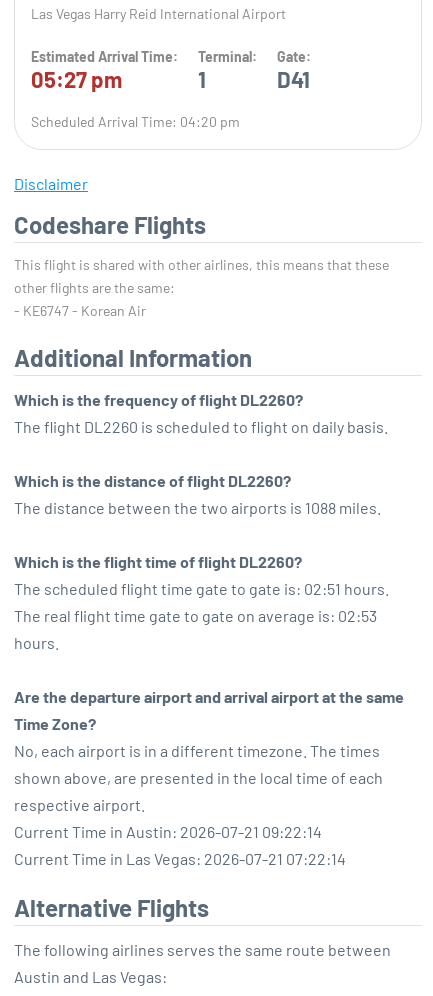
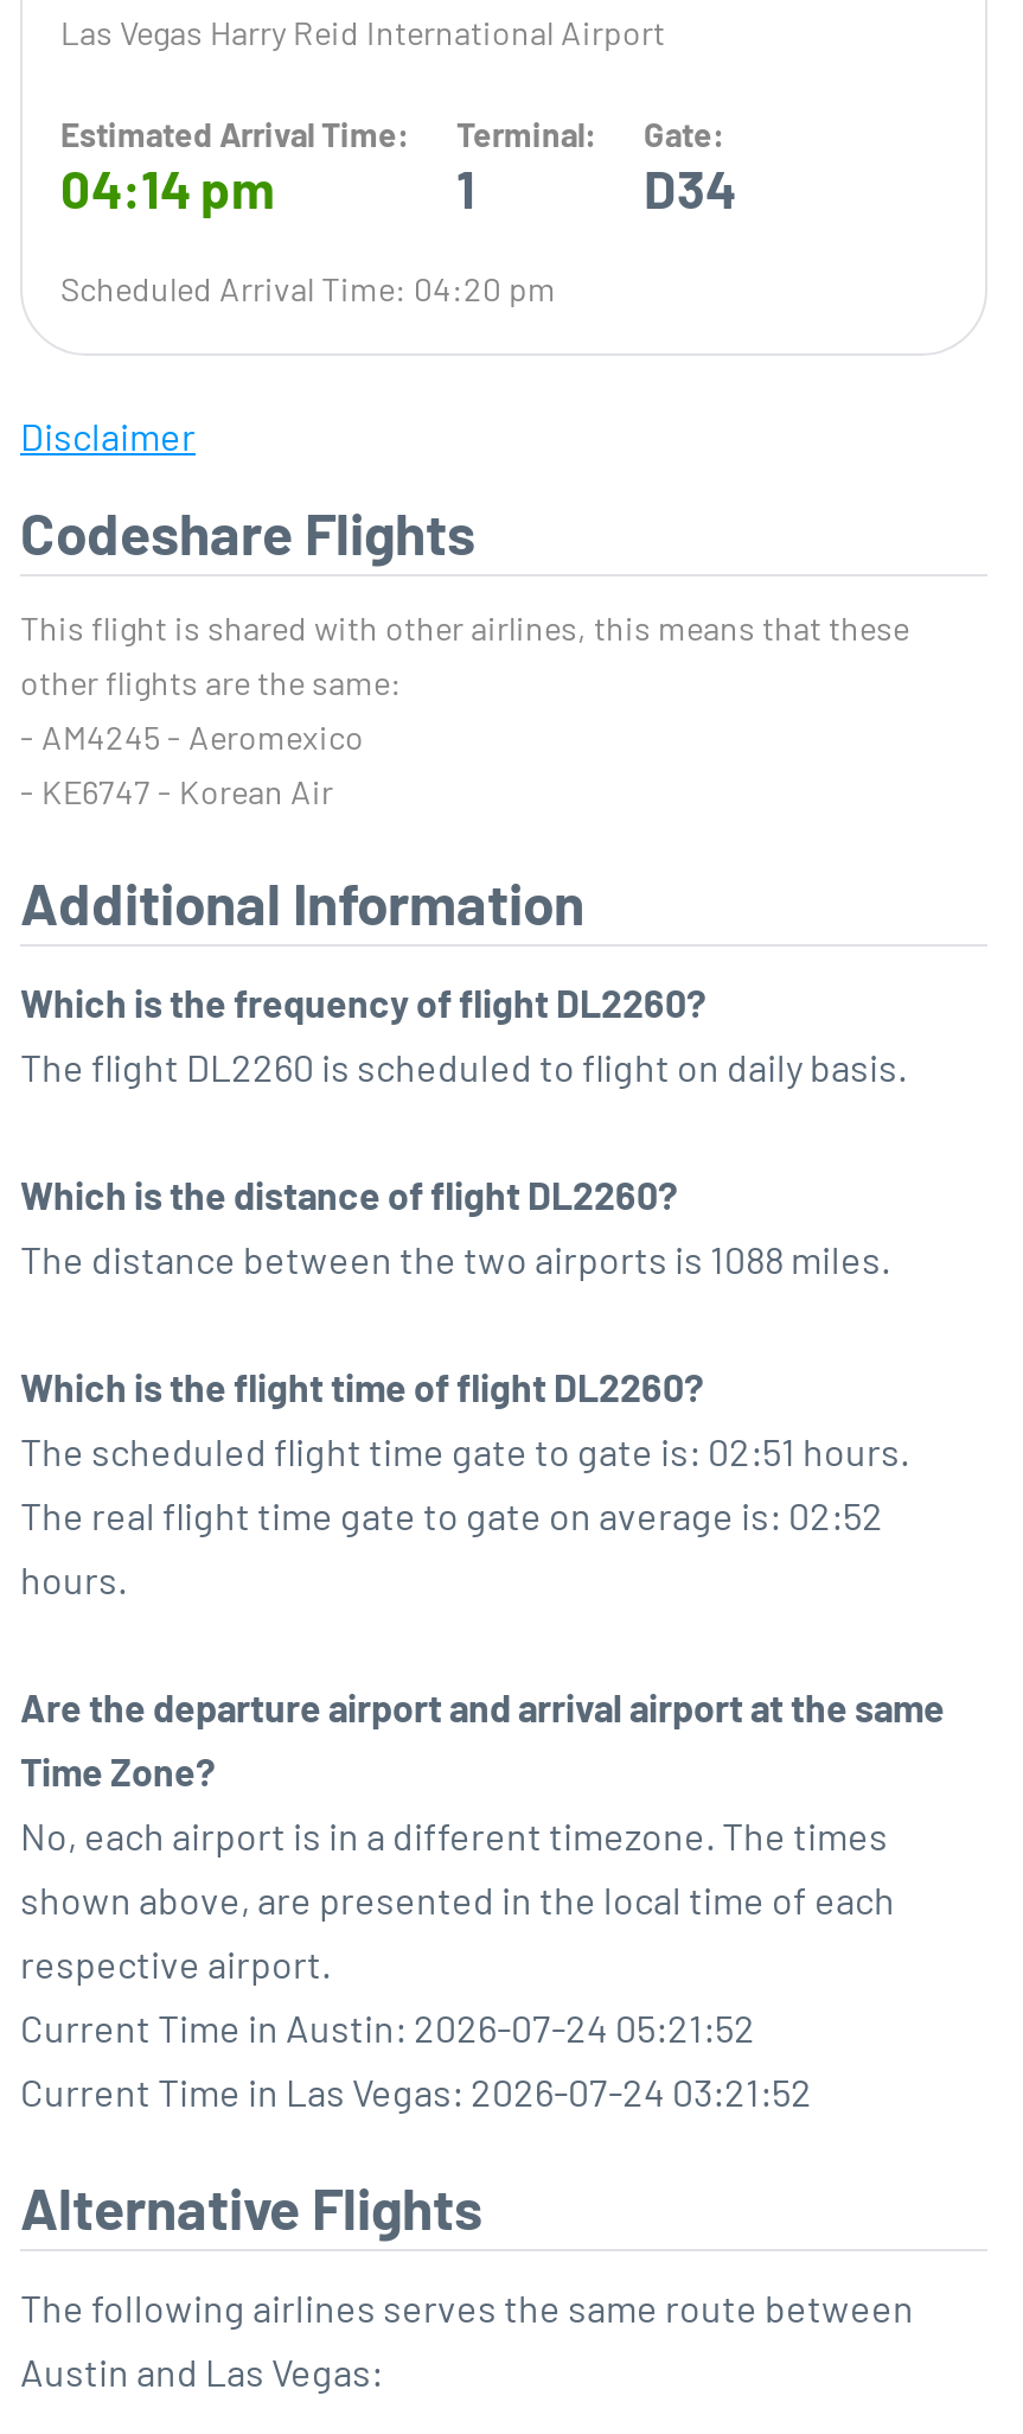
[31,66,122,92] 05:27 pm -> [60,157,274,218] 04:14 pm
[277,66,310,92] D41 -> [644,157,736,218] D34
none -> [20,716,364,757] - AM4245 - Aeromexico
[14,606,377,625] The real flight time gate to gate on average is: 02:53 -> [20,1492,883,1537] The real flight time gate to gate on average is: 02:52
[14,822,322,841] Current Time in Austin: 2026-07-21 09:22:14 -> [20,2005,755,2050] Current Time in Austin: 2026-07-24 05:21:52
[14,849,346,868] Current Time in Las Vegas: 2026-07-21 07:22:14 -> [20,2069,812,2114] Current Time in Las Vegas: 2026-07-24 03:21:52

